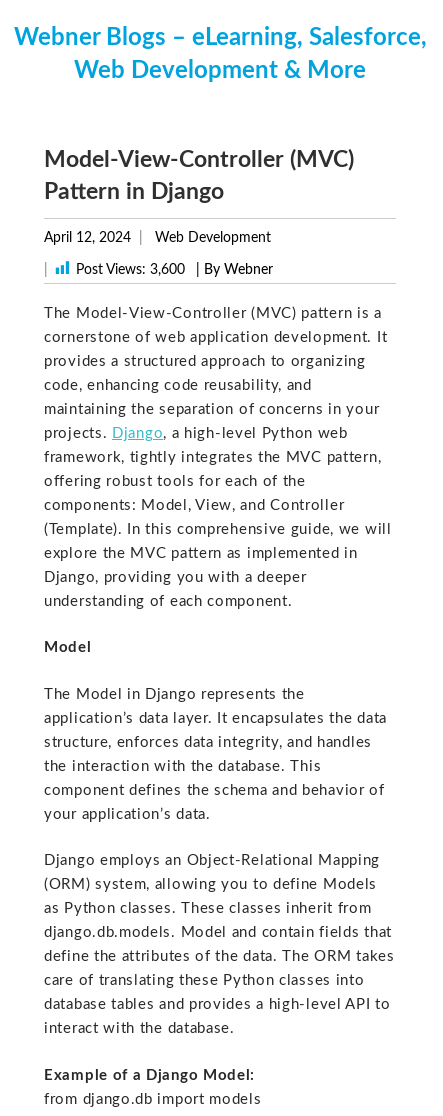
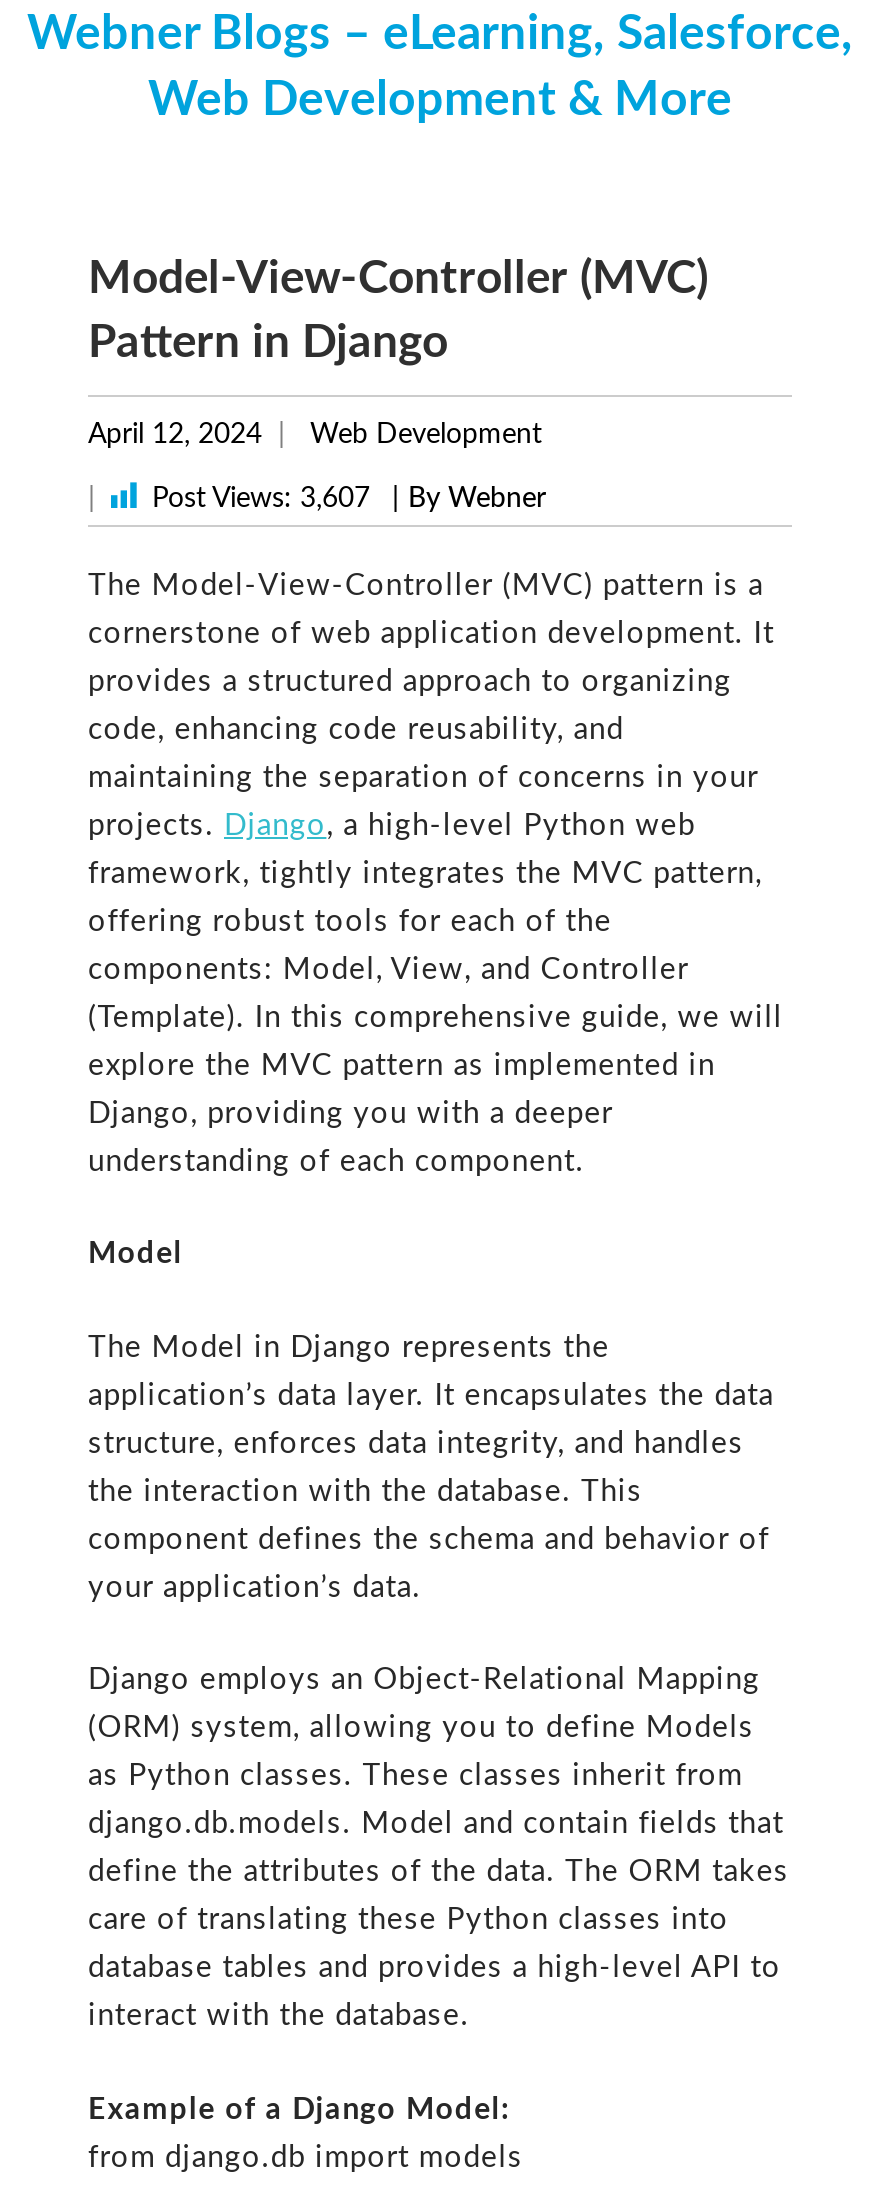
[76,263,185,277] Post Views: 3,600 -> [152,485,370,513] Post Views: 3,607

